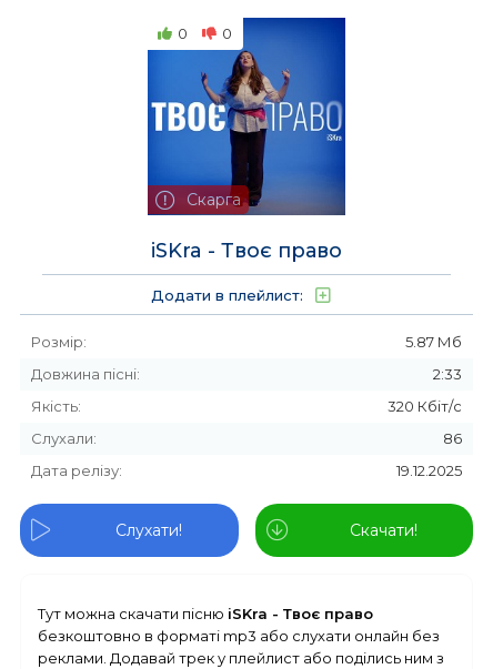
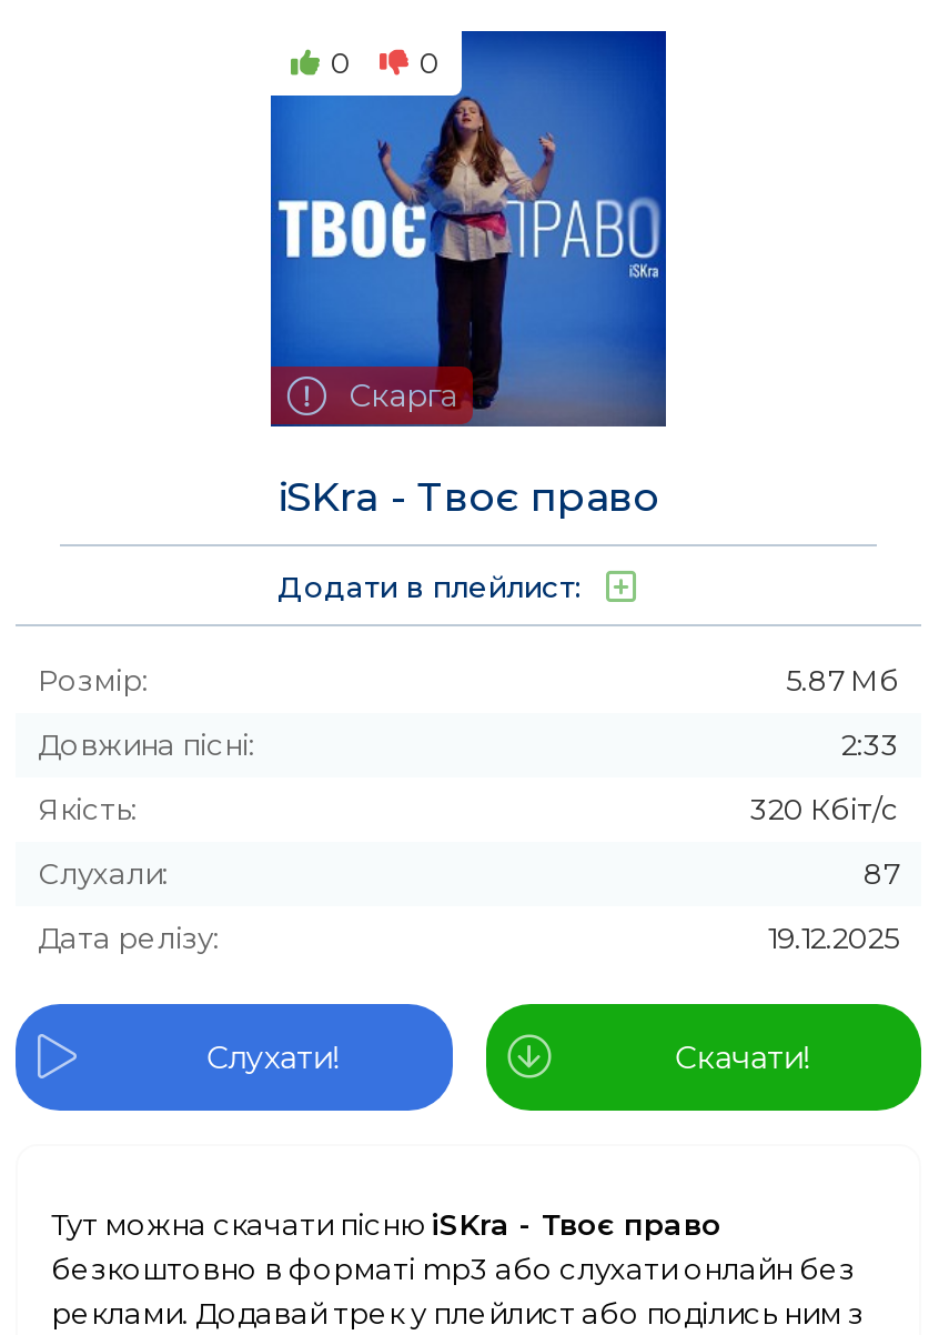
[443,429,462,447] 86 -> [864,855,899,891] 87

